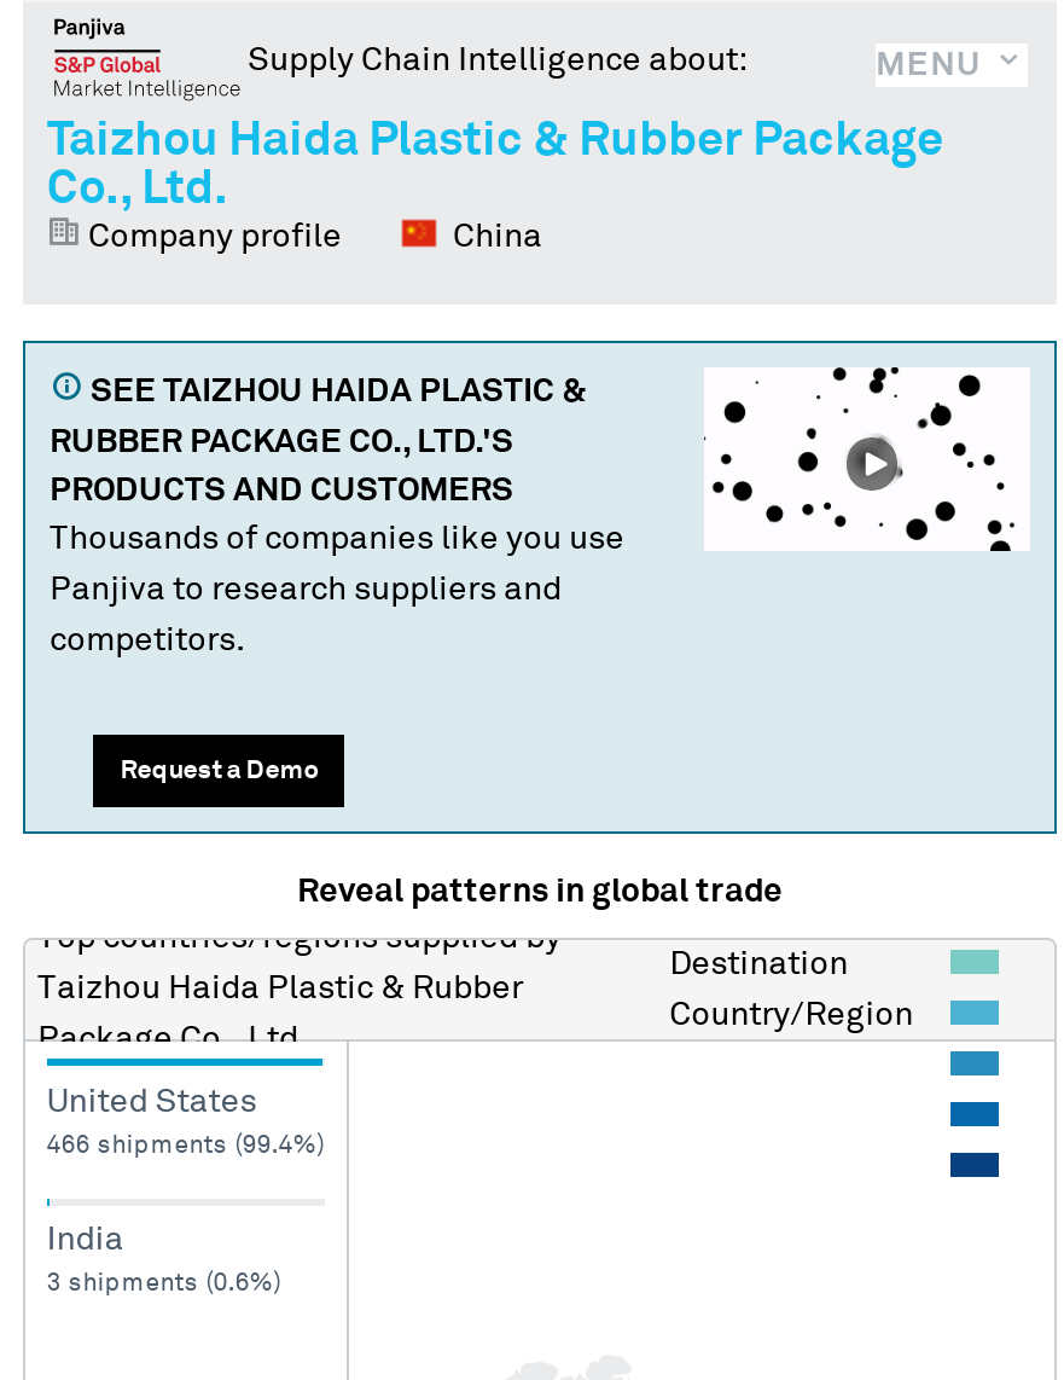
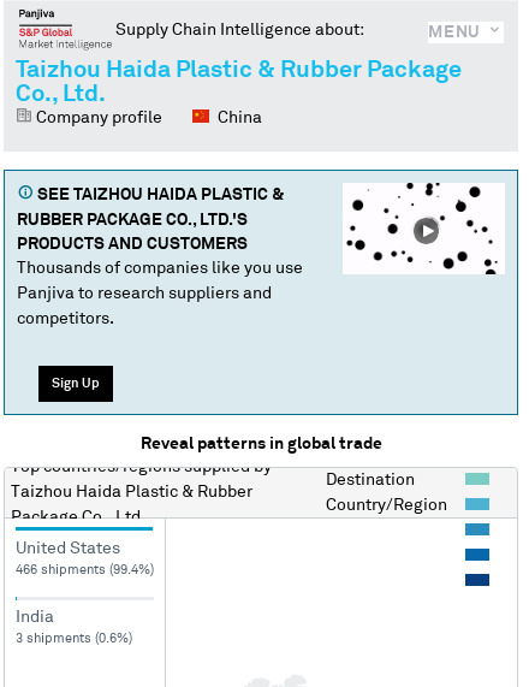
[120,757,318,784] Request a Demo -> [52,377,100,390] Sign Up

